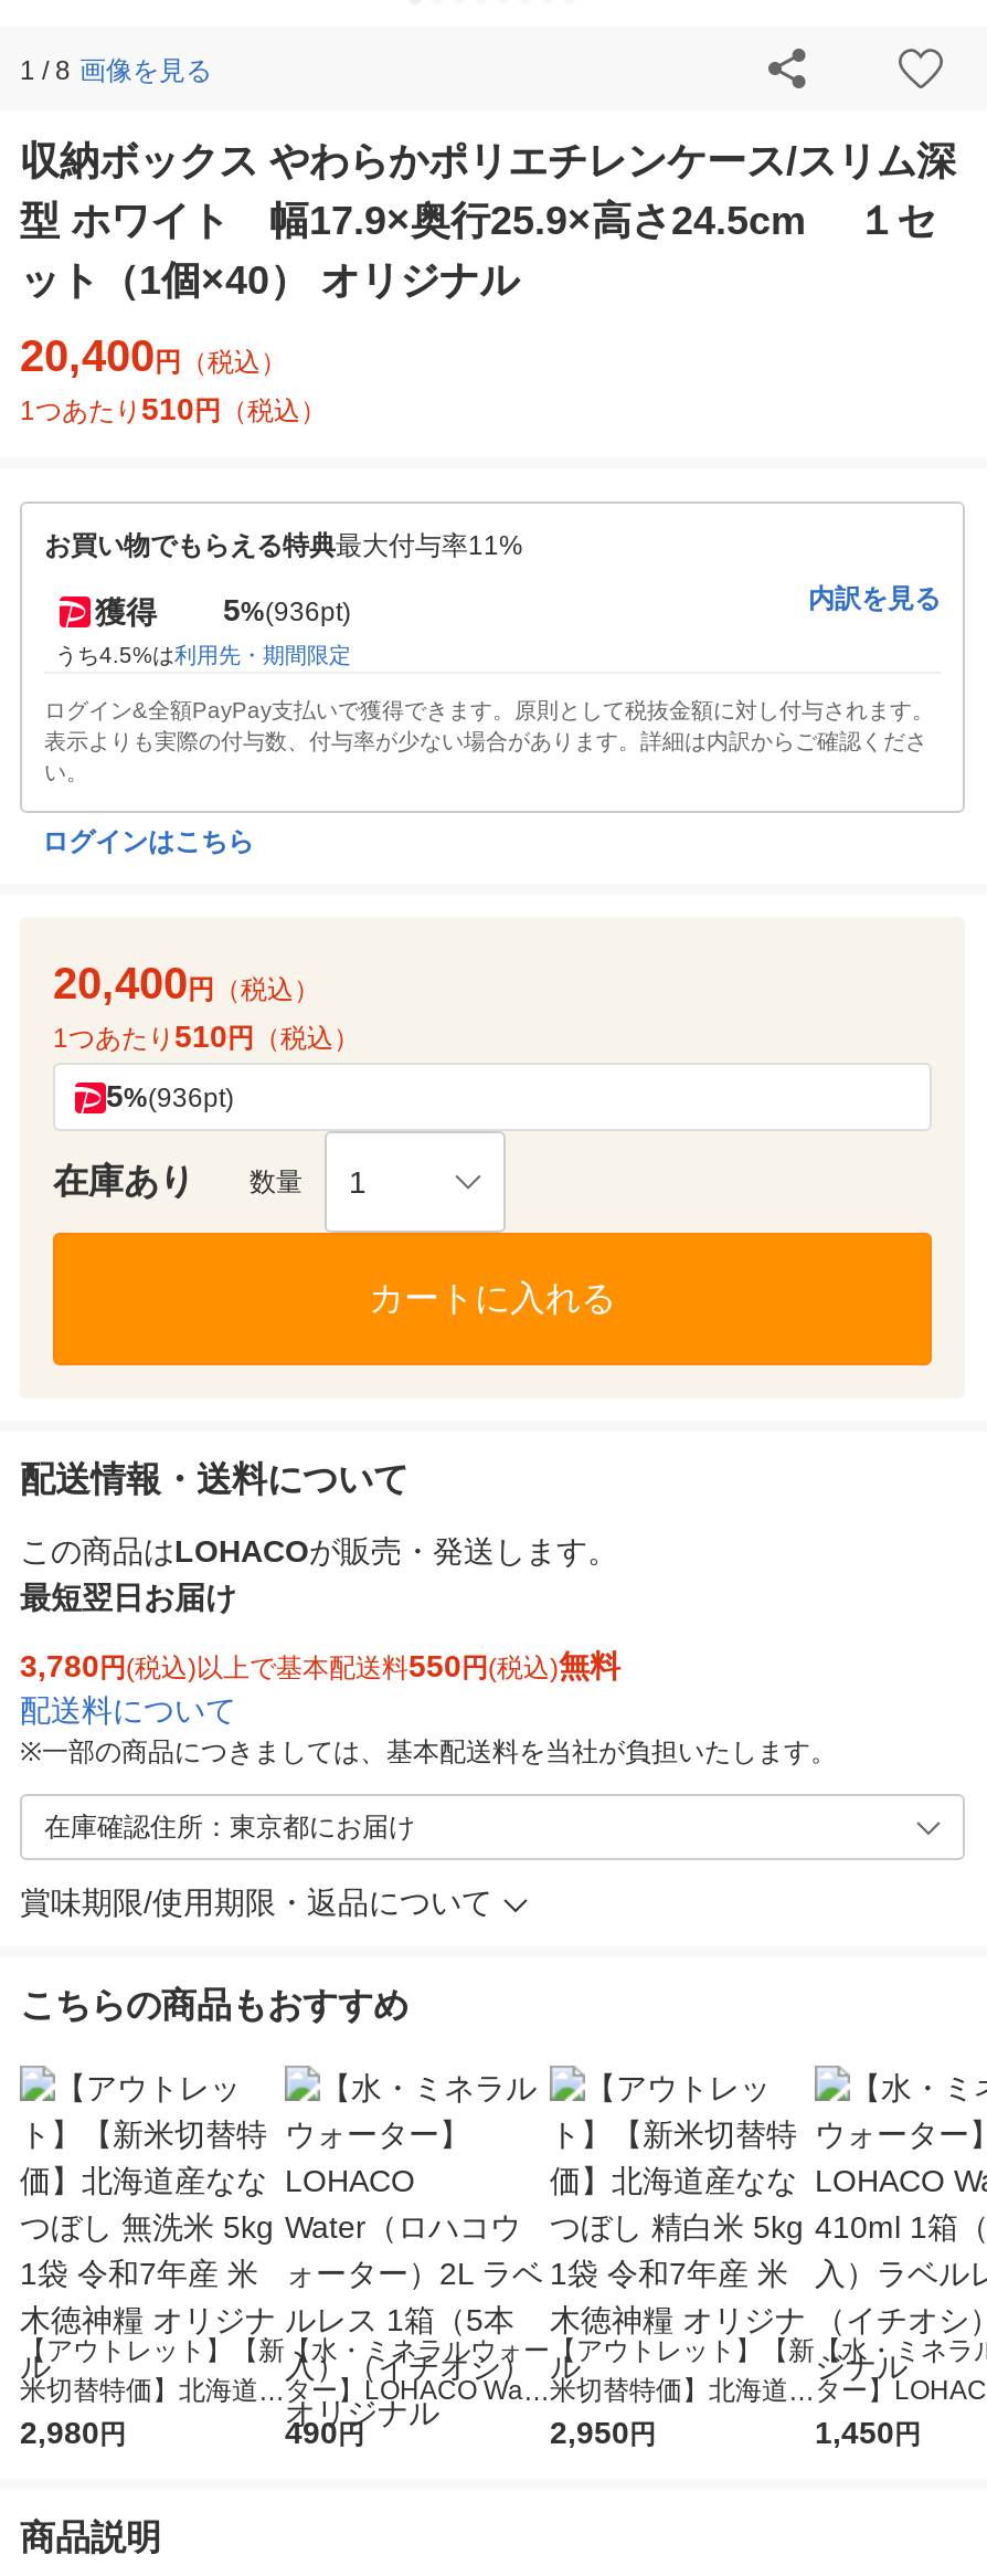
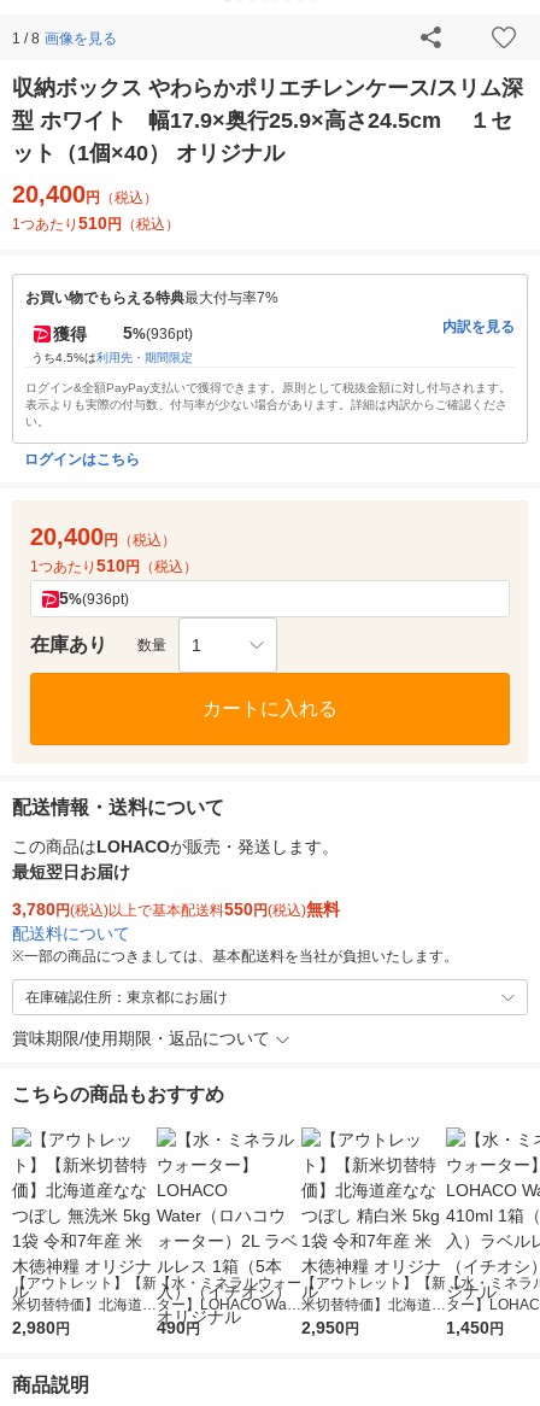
[44,531,523,562] お買い物でもらえる特典最大付与率11% -> [25,290,278,307] お買い物でもらえる特典最大付与率7%

